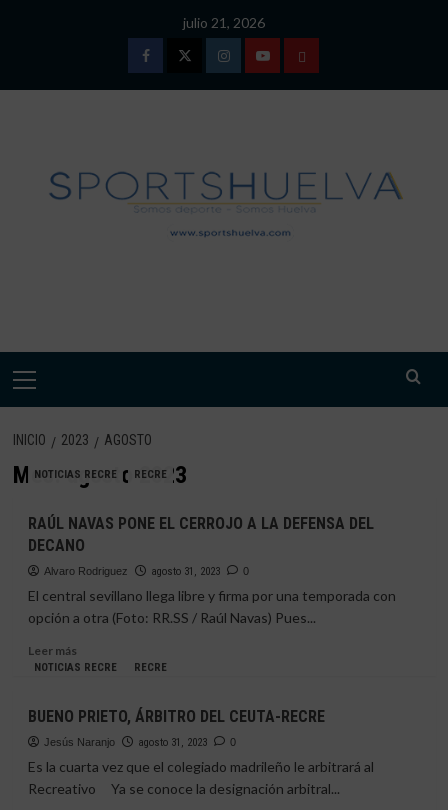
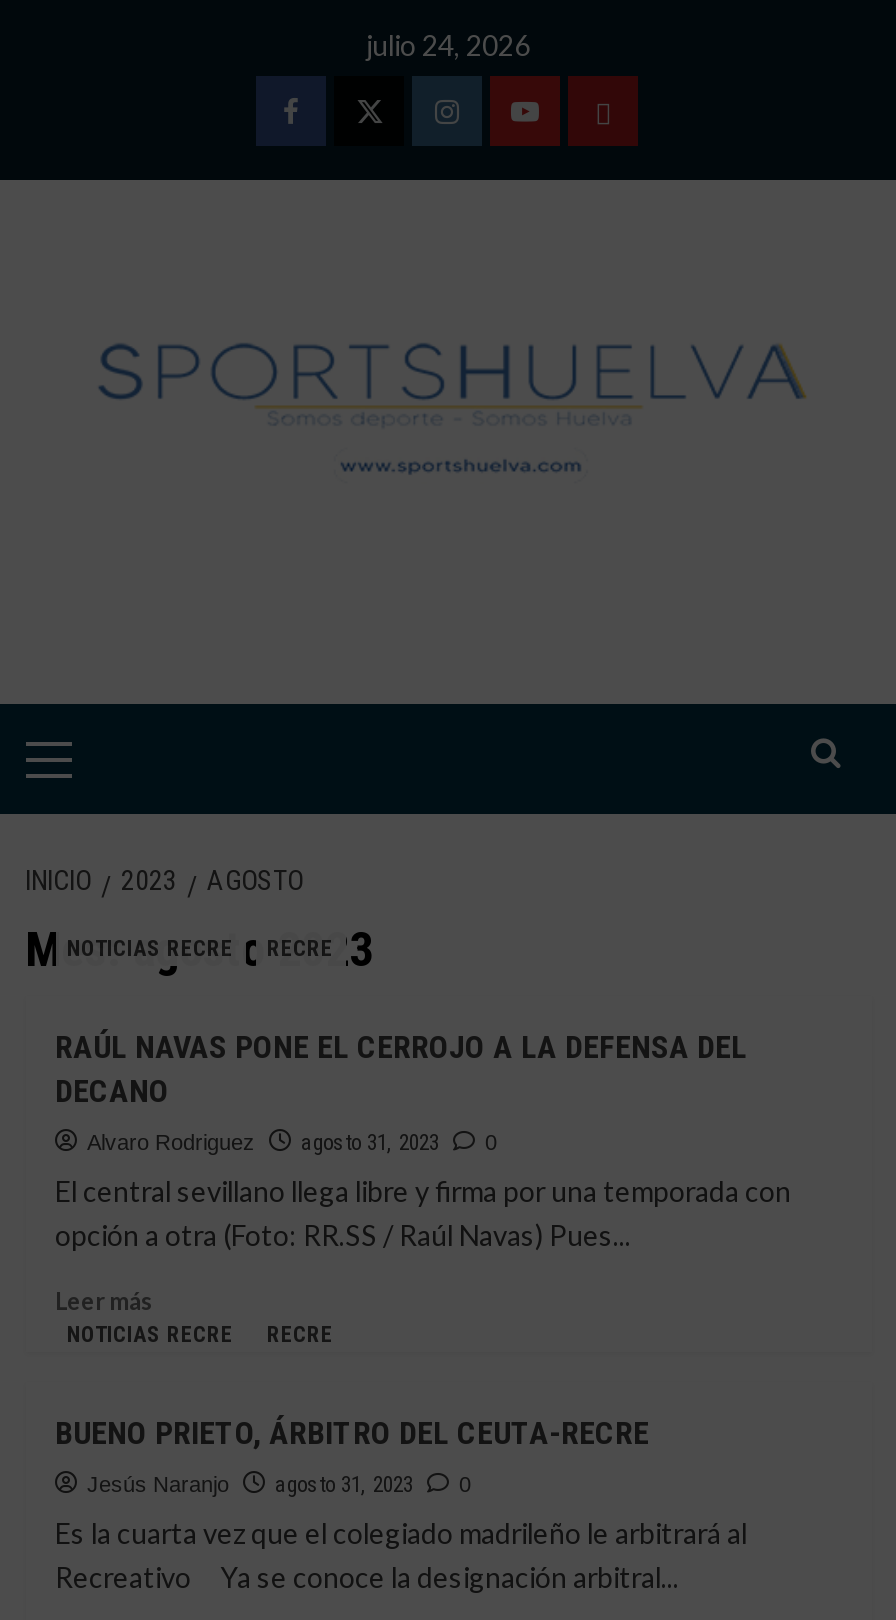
[183,14,265,31] julio 21, 2026 -> [366,28,530,62] julio 24, 2026

